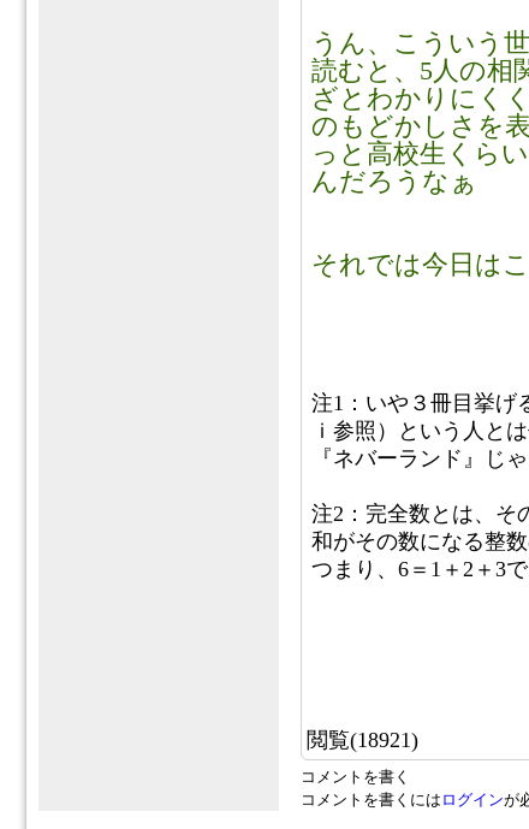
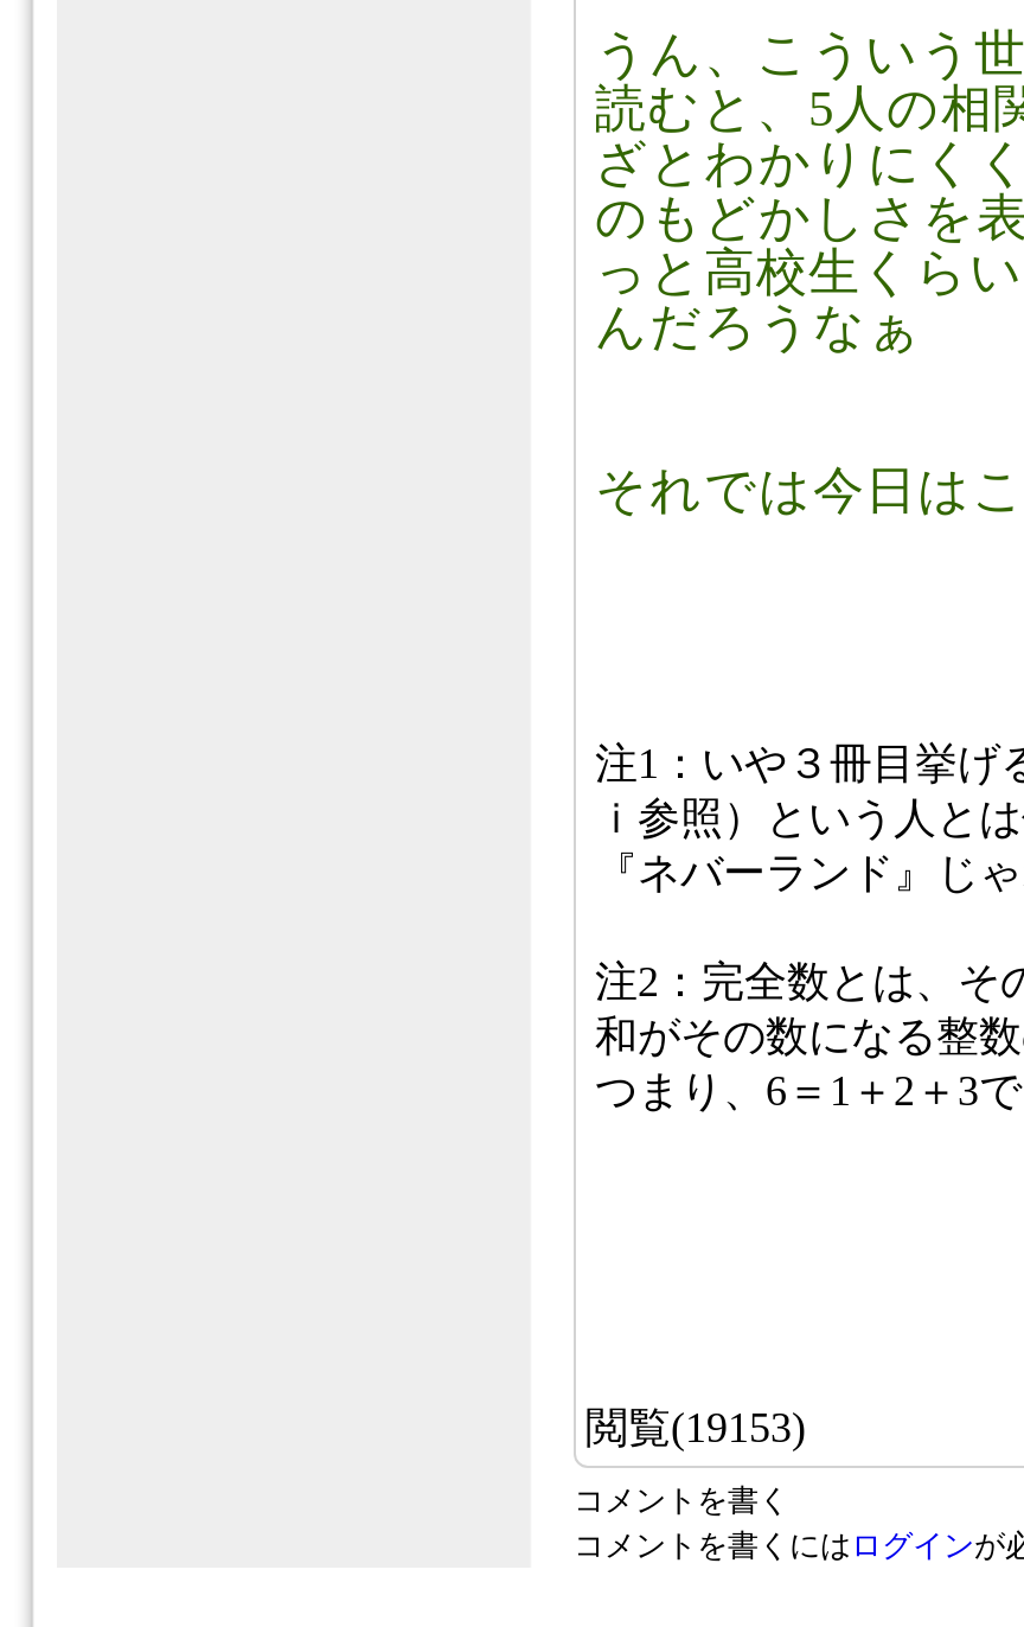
[307,728,418,752] 閲覧(18921) -> [585,1405,806,1452] 閲覧(19153)

